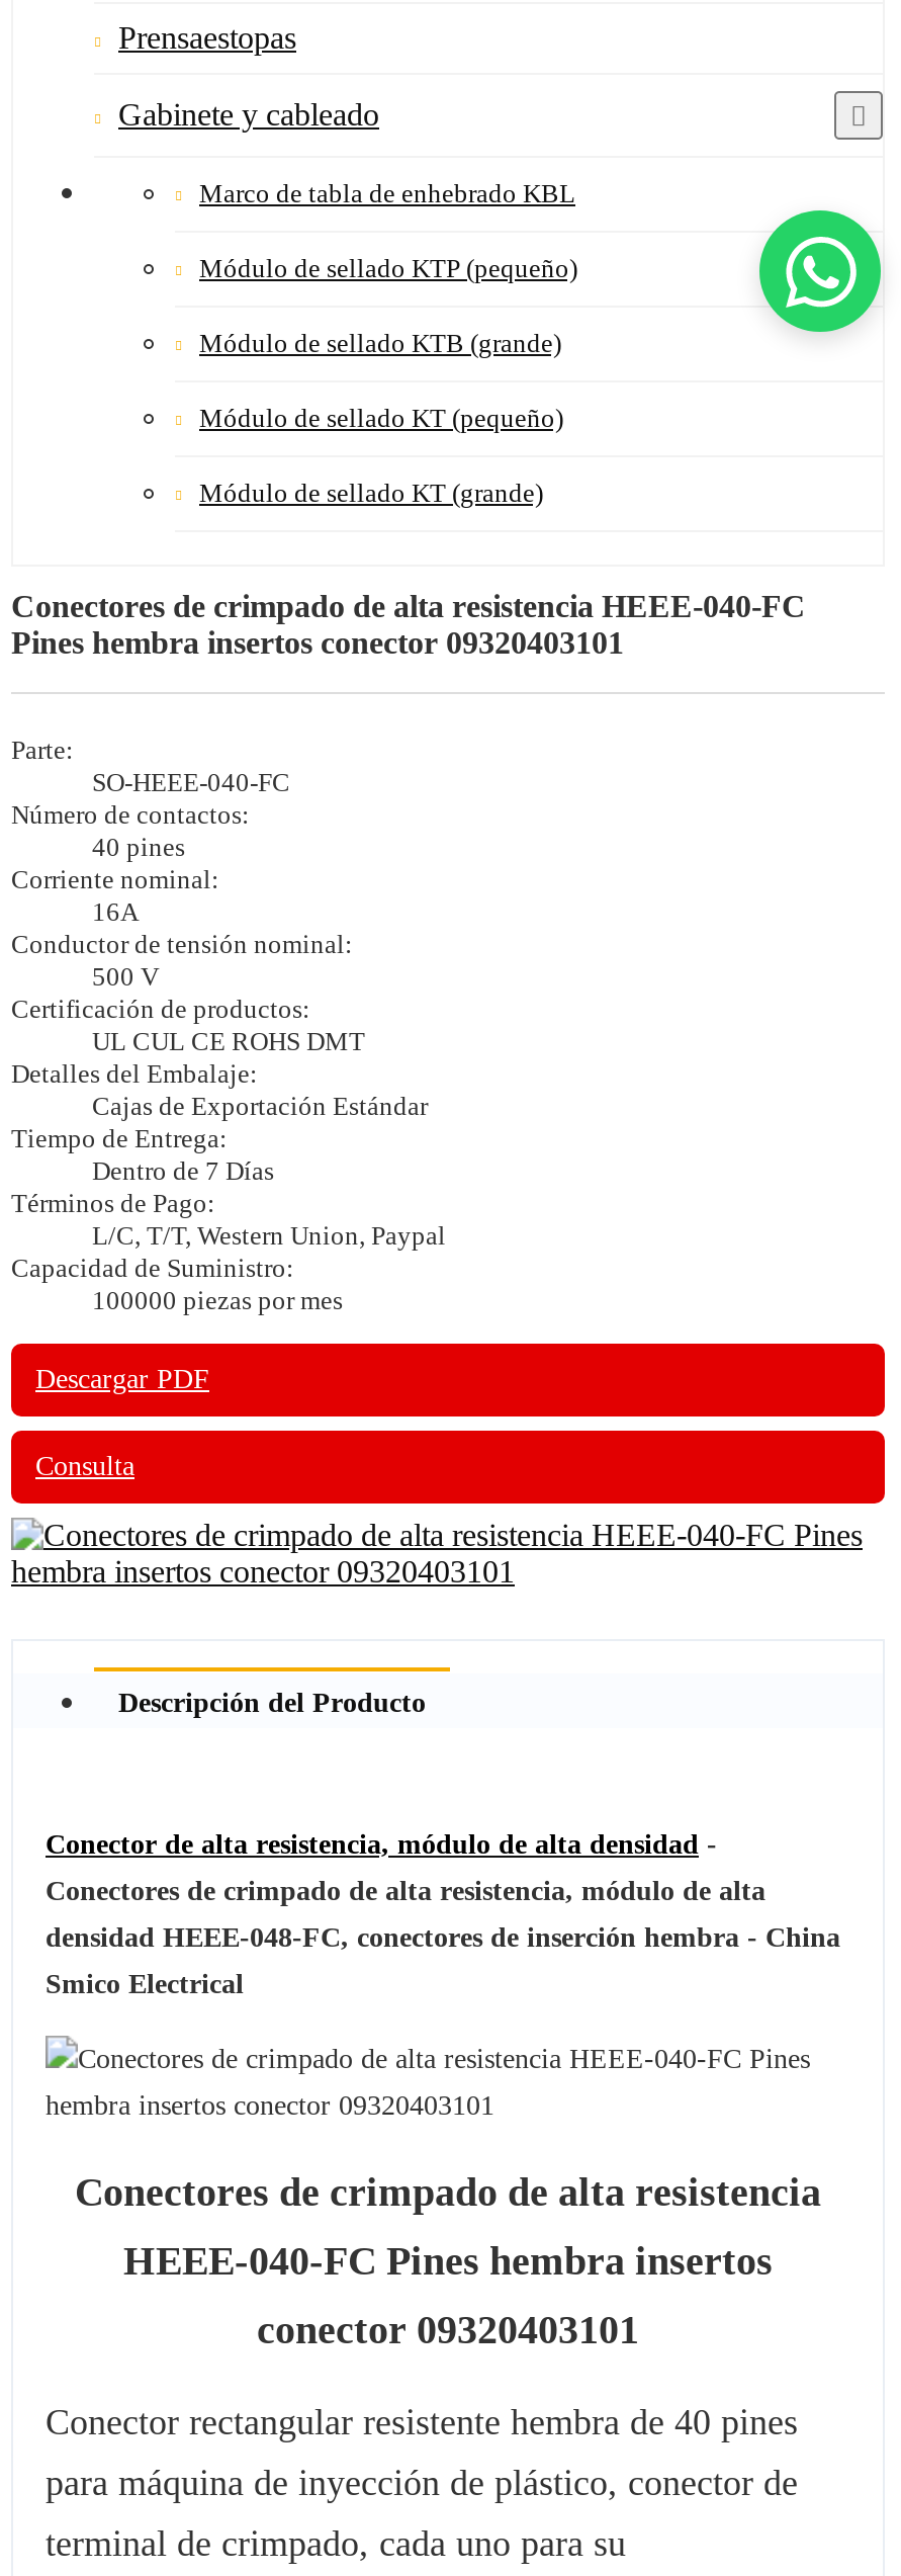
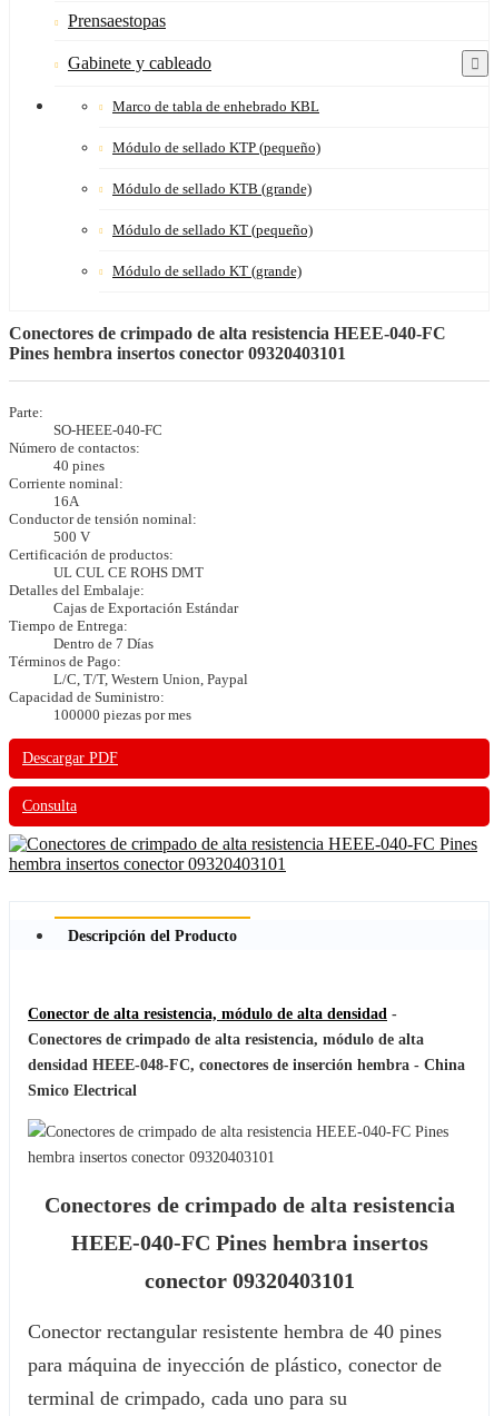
[757,208,883,336] [image] -> none

